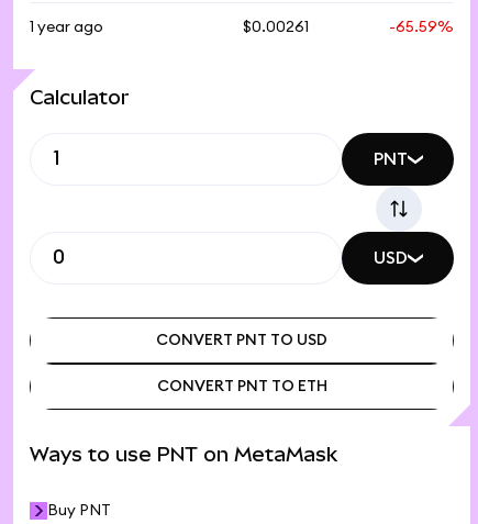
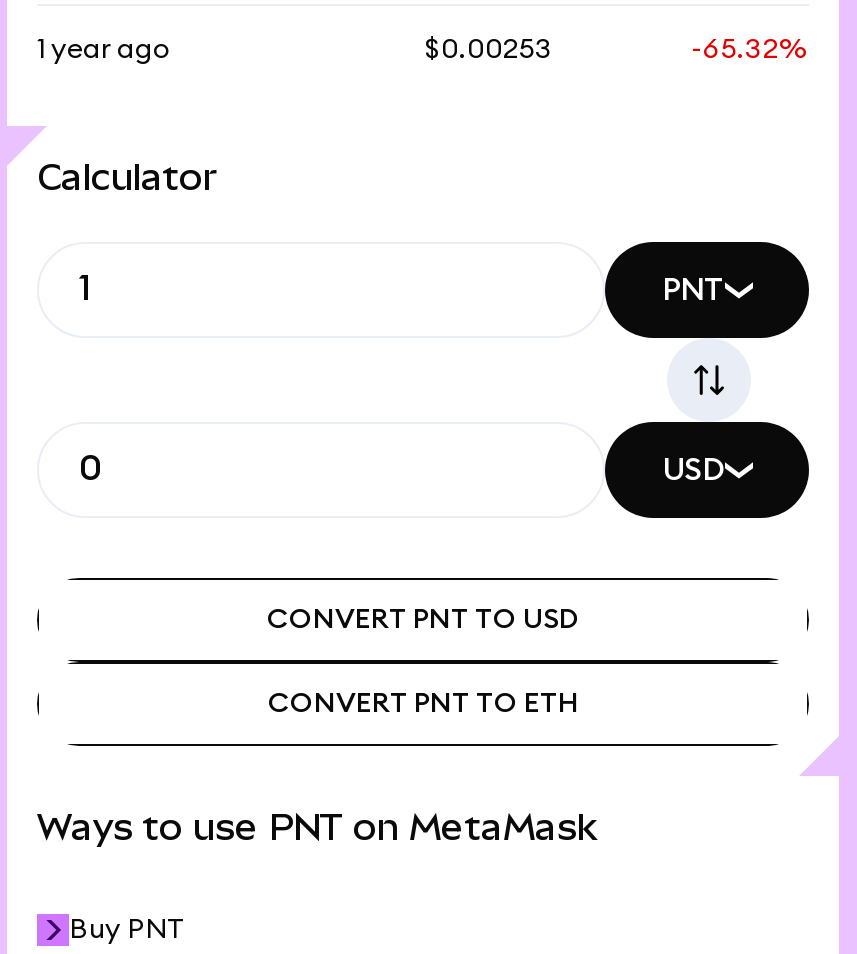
[243,19,309,35] $0.00261 -> [425,35,553,63] $0.00253
[389,19,454,35] -65.59% -> [691,35,809,63] -65.32%

